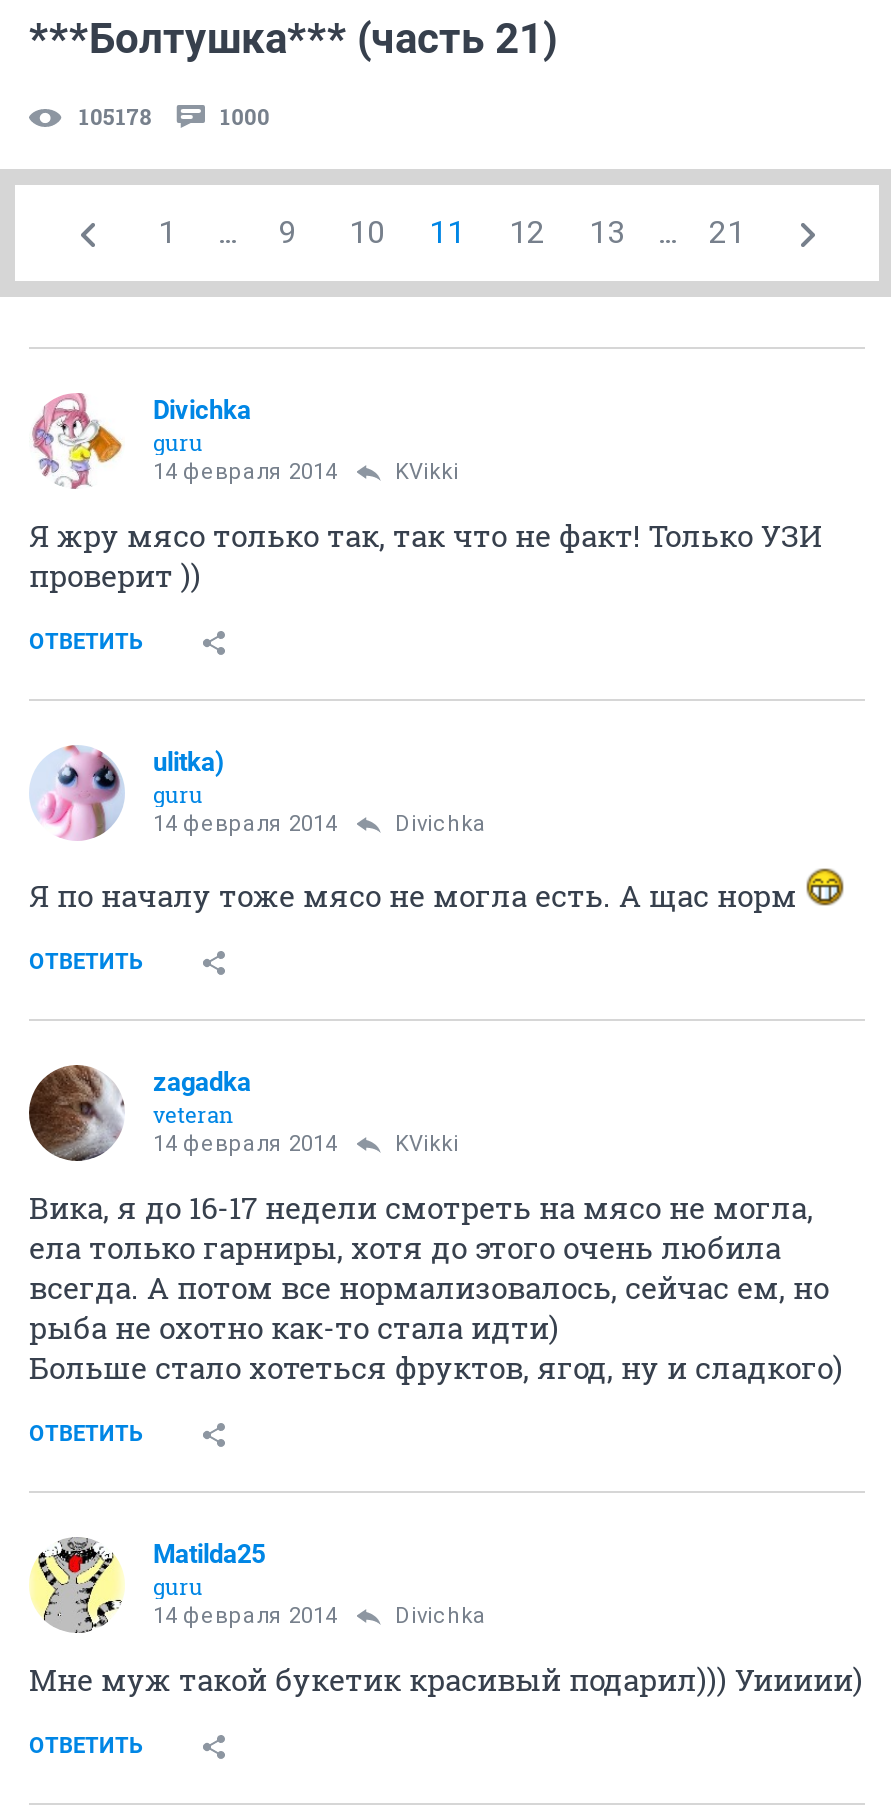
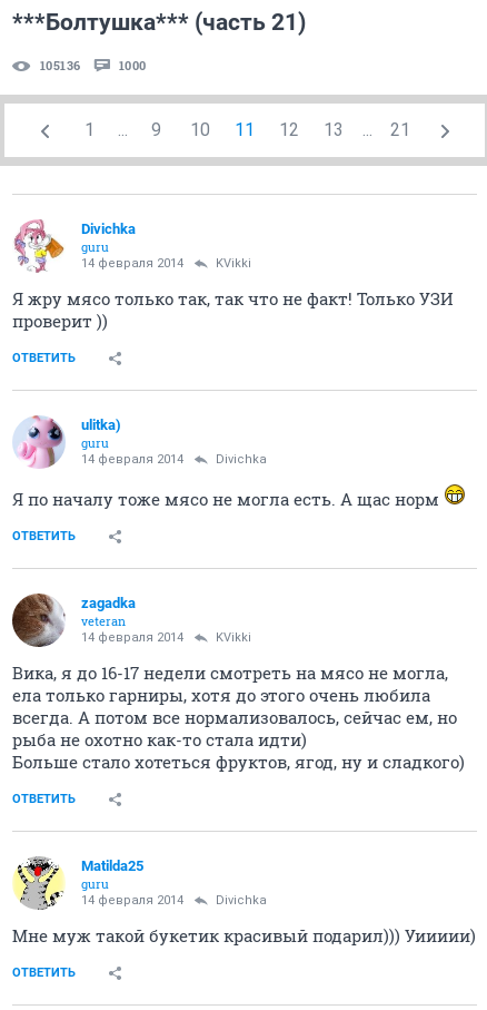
[79,101,152,131] 105178 -> [40,57,81,73] 105136

